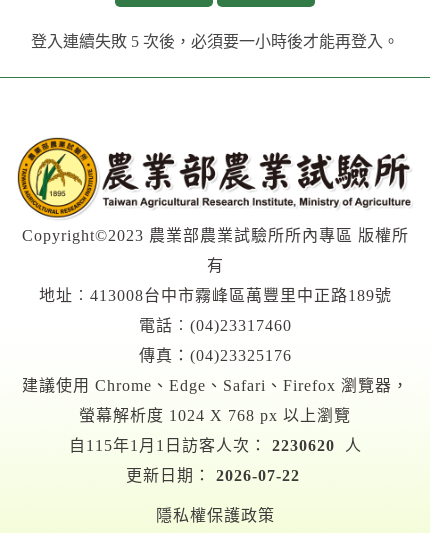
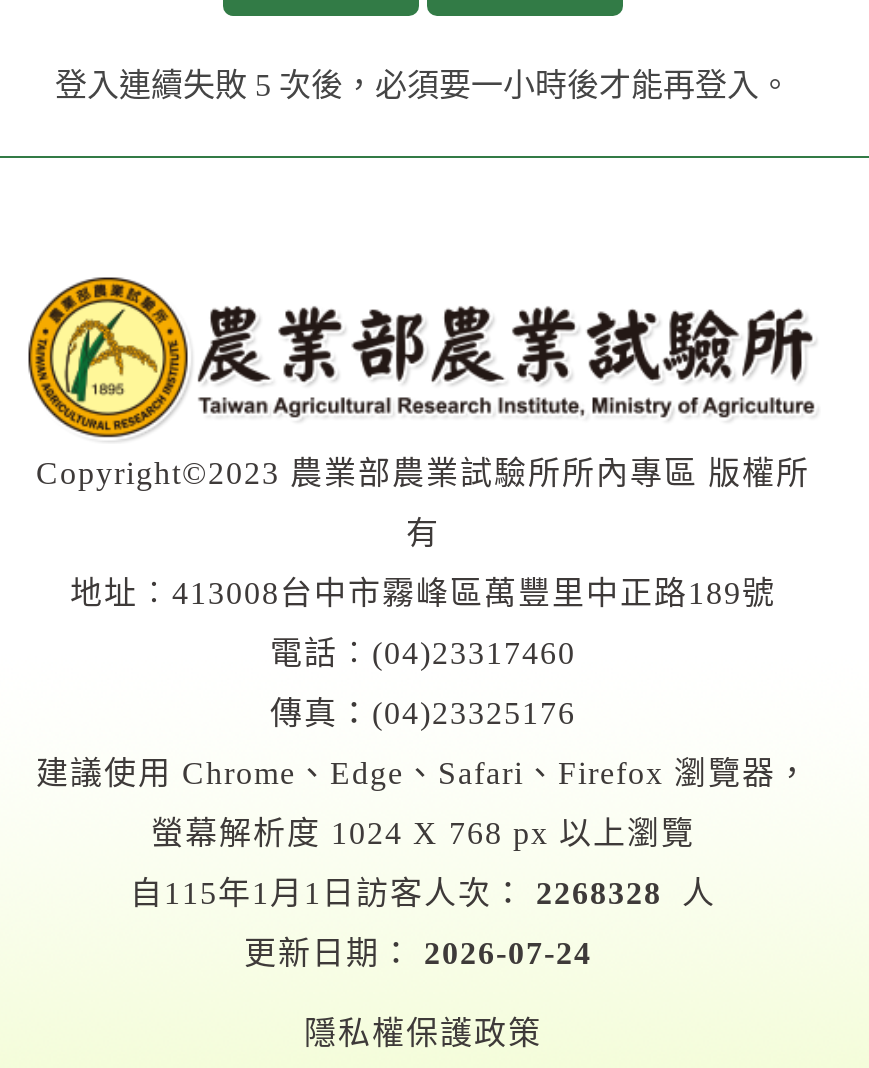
[68,437,361,454] 自115年1月1日訪客人次： 2230620 人 -> [130,876,716,910] 自115年1月1日訪客人次： 2268328 人
[125,467,299,484] 更新日期： 2026-07-22 -> [244,936,592,970] 更新日期： 2026-07-24

